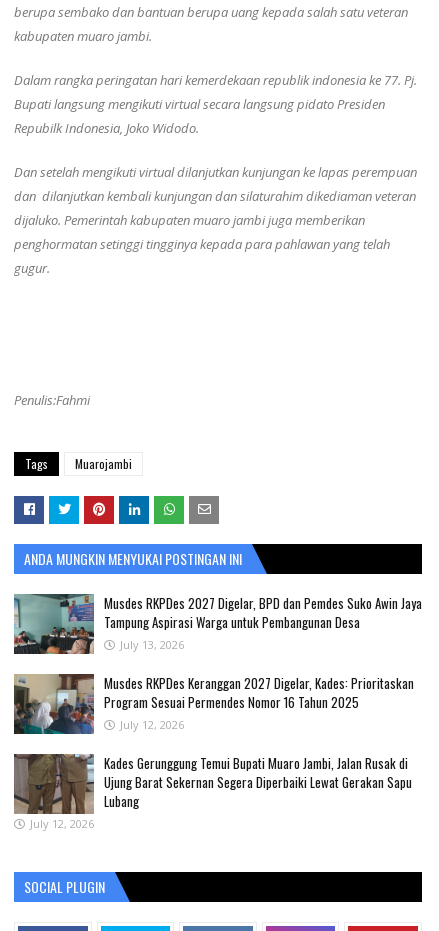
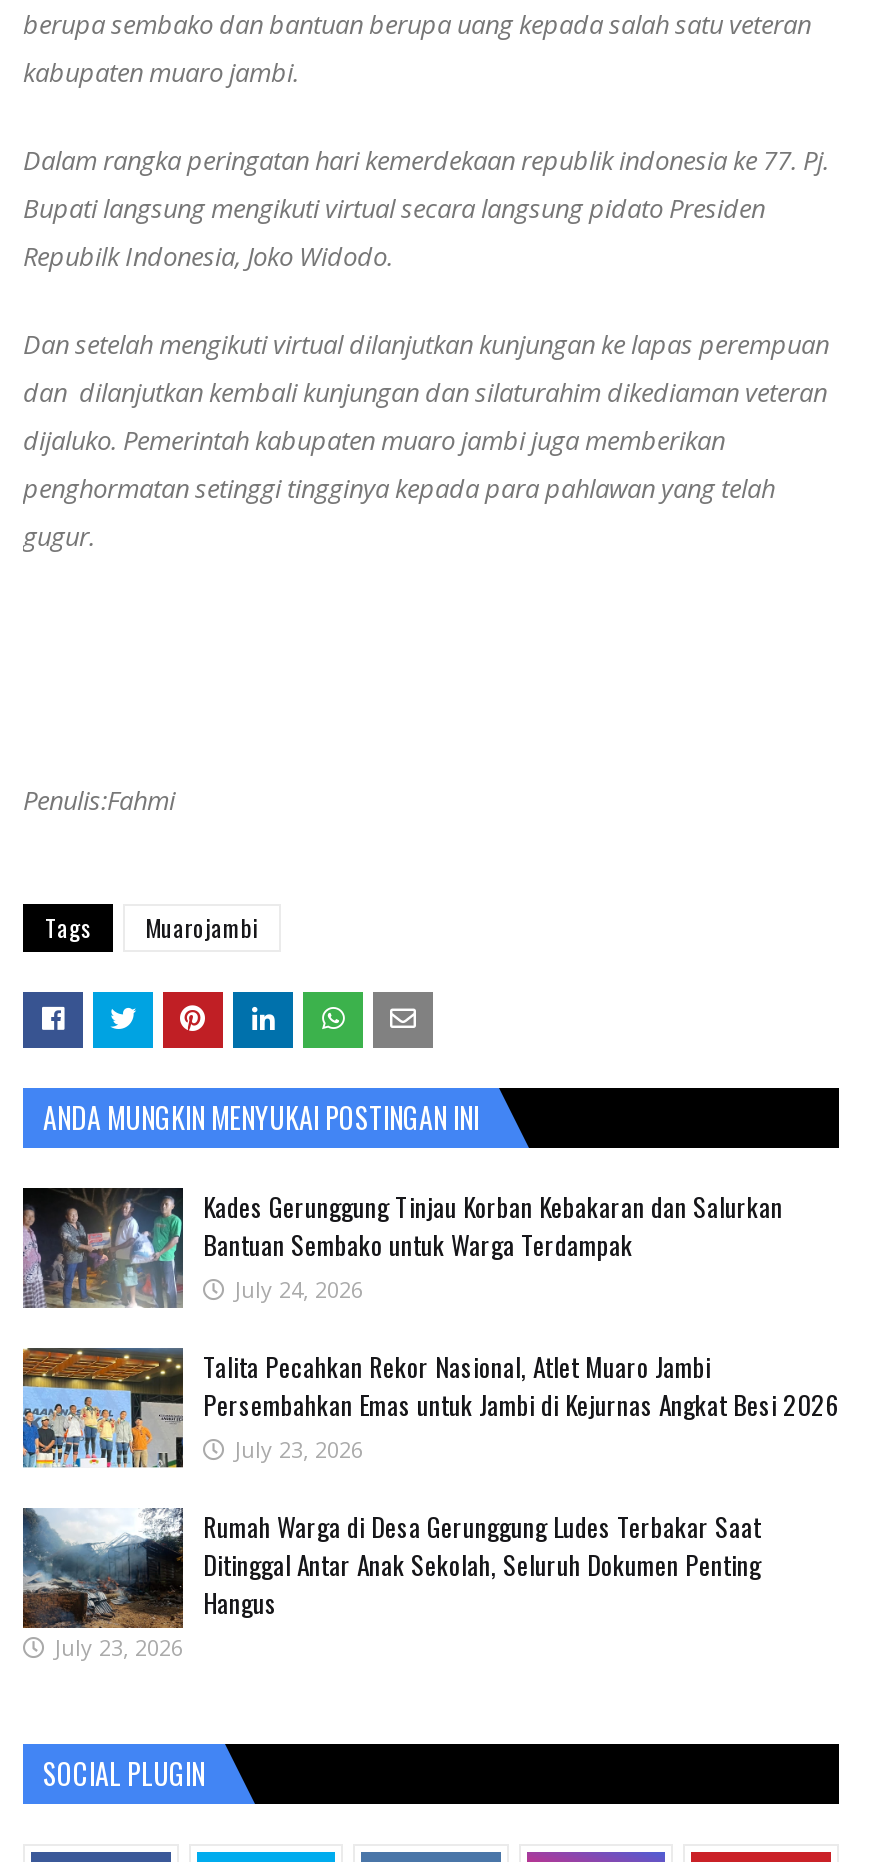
[13,593,422,654] [image] | Musdes RKPDes 2027 Digelar, BPD dan Pemdes Suko Awin Jaya | Tampung Aspirasi Warga untuk Pembangunan Desa | July 13, 2026 -> [21,1186,783,1308] [image] | Kades Gerunggung Tinjau Korban Kebakaran dan Salurkan | Bantuan Sembako untuk Warga Terdampak | July 24, 2026
[13,673,414,735] [image] | Musdes RKPDes Keranggan 2027 Digelar, Kades: Prioritaskan | Program Sesuai Permendes Nomor 16 Tahun 2025 | July 12, 2026 -> [21,1346,839,1470] [image] | Talita Pecahkan Rekor Nasional, Atlet Muaro Jambi | Persembahkan Emas untuk Jambi di Kejurnas Angkat Besi 2026 | July 23, 2026
[14,753,412,831] [image] | Kades Gerunggung Temui Bupati Muaro Jambi, Jalan Rusak di | Ujung Barat Sekernan Segera Diperbaiki Lewat Gerakan Sapu | Lubang | July 12, 2026 -> [23,1506,761,1662] [image] | Rumah Warga di Desa Gerunggung Ludes Terbakar Saat | Ditinggal Antar Anak Sekolah, Seluruh Dokumen Penting | Hangus | July 23, 2026

